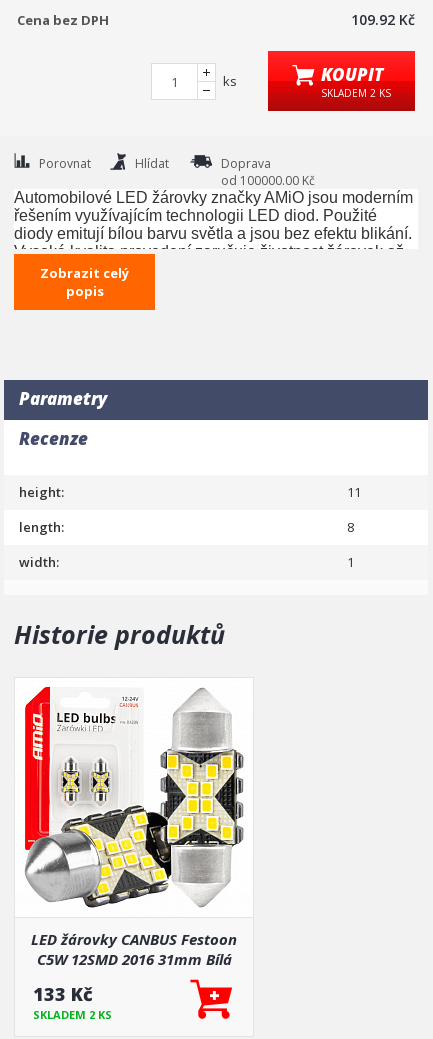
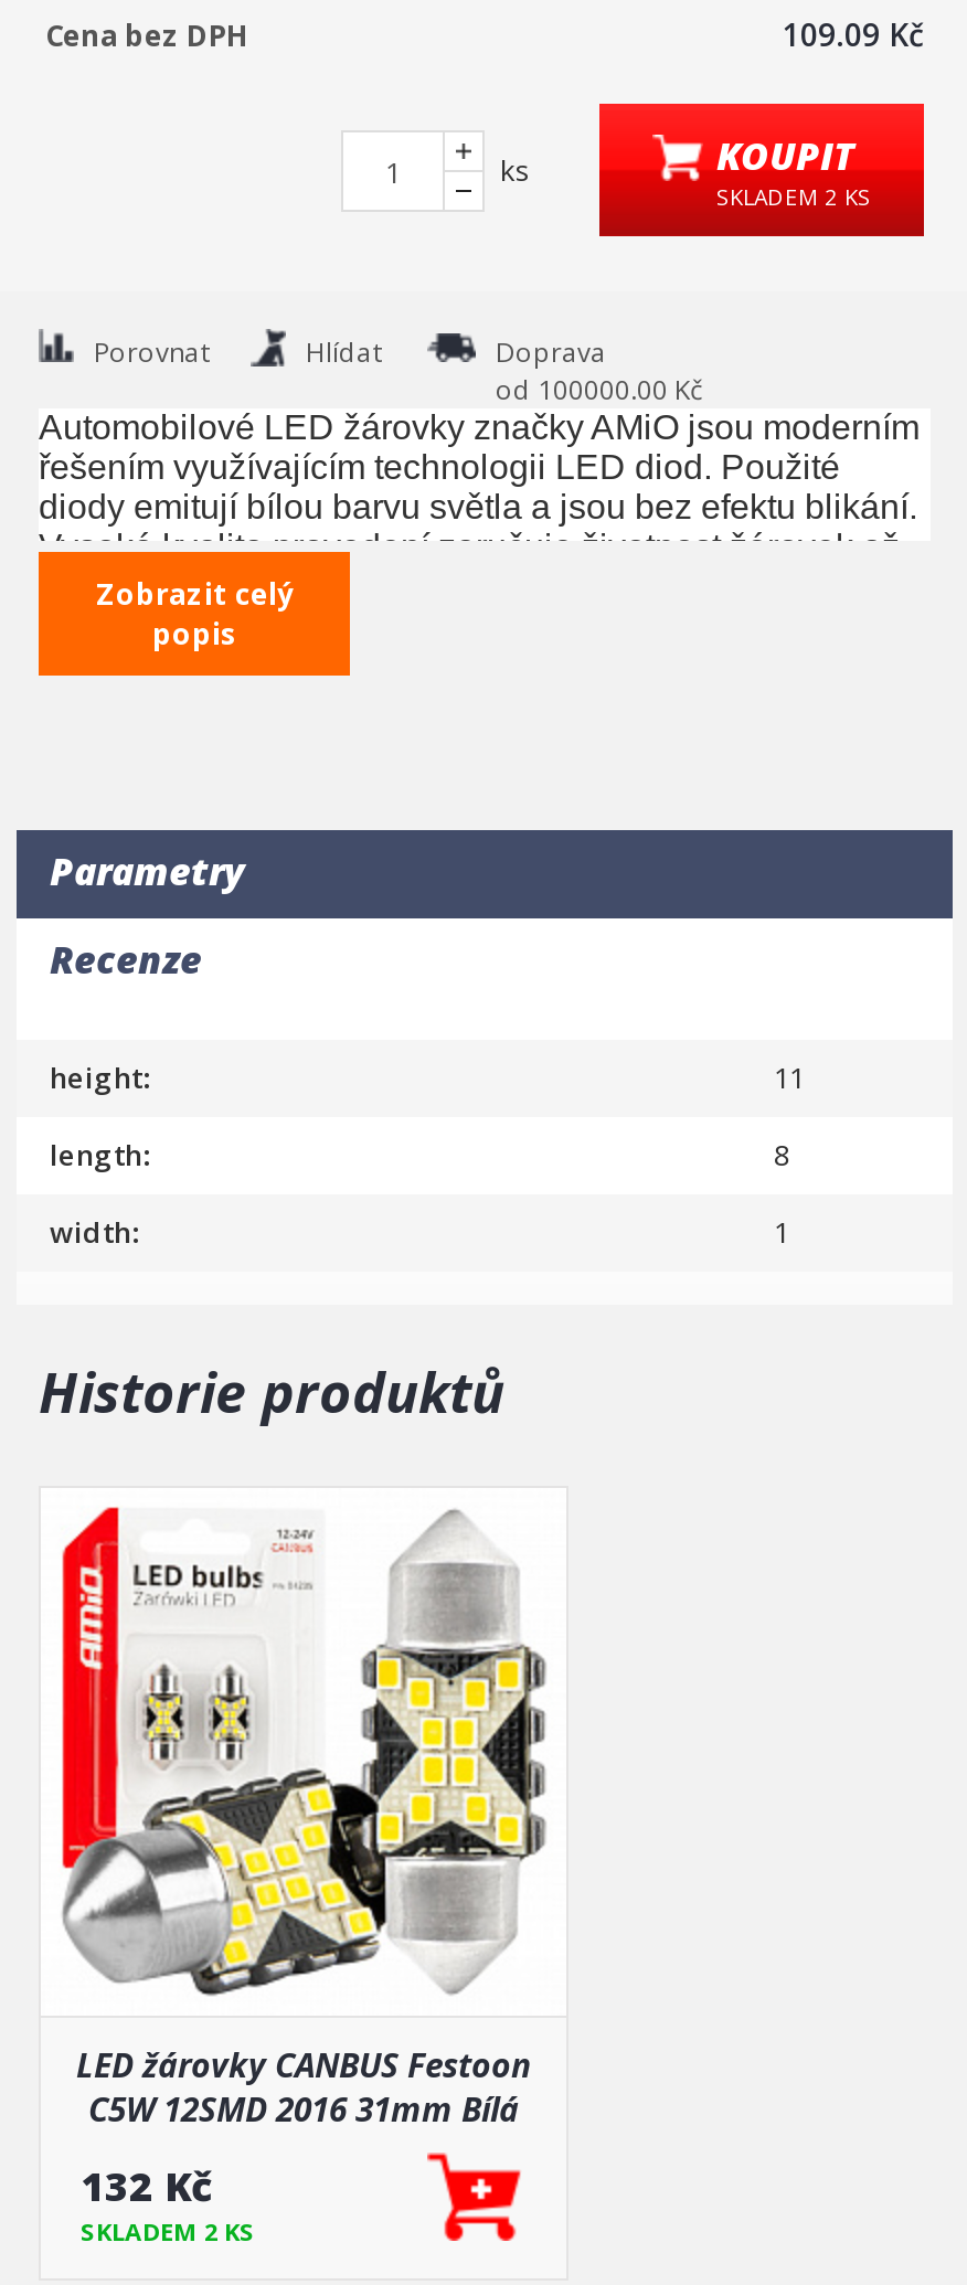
[351,10,415,29] 109.92 Kč -> [783,13,924,55] 109.09 Kč
[33,982,93,1006] 133 Kč -> [81,2159,213,2212] 132 Kč

